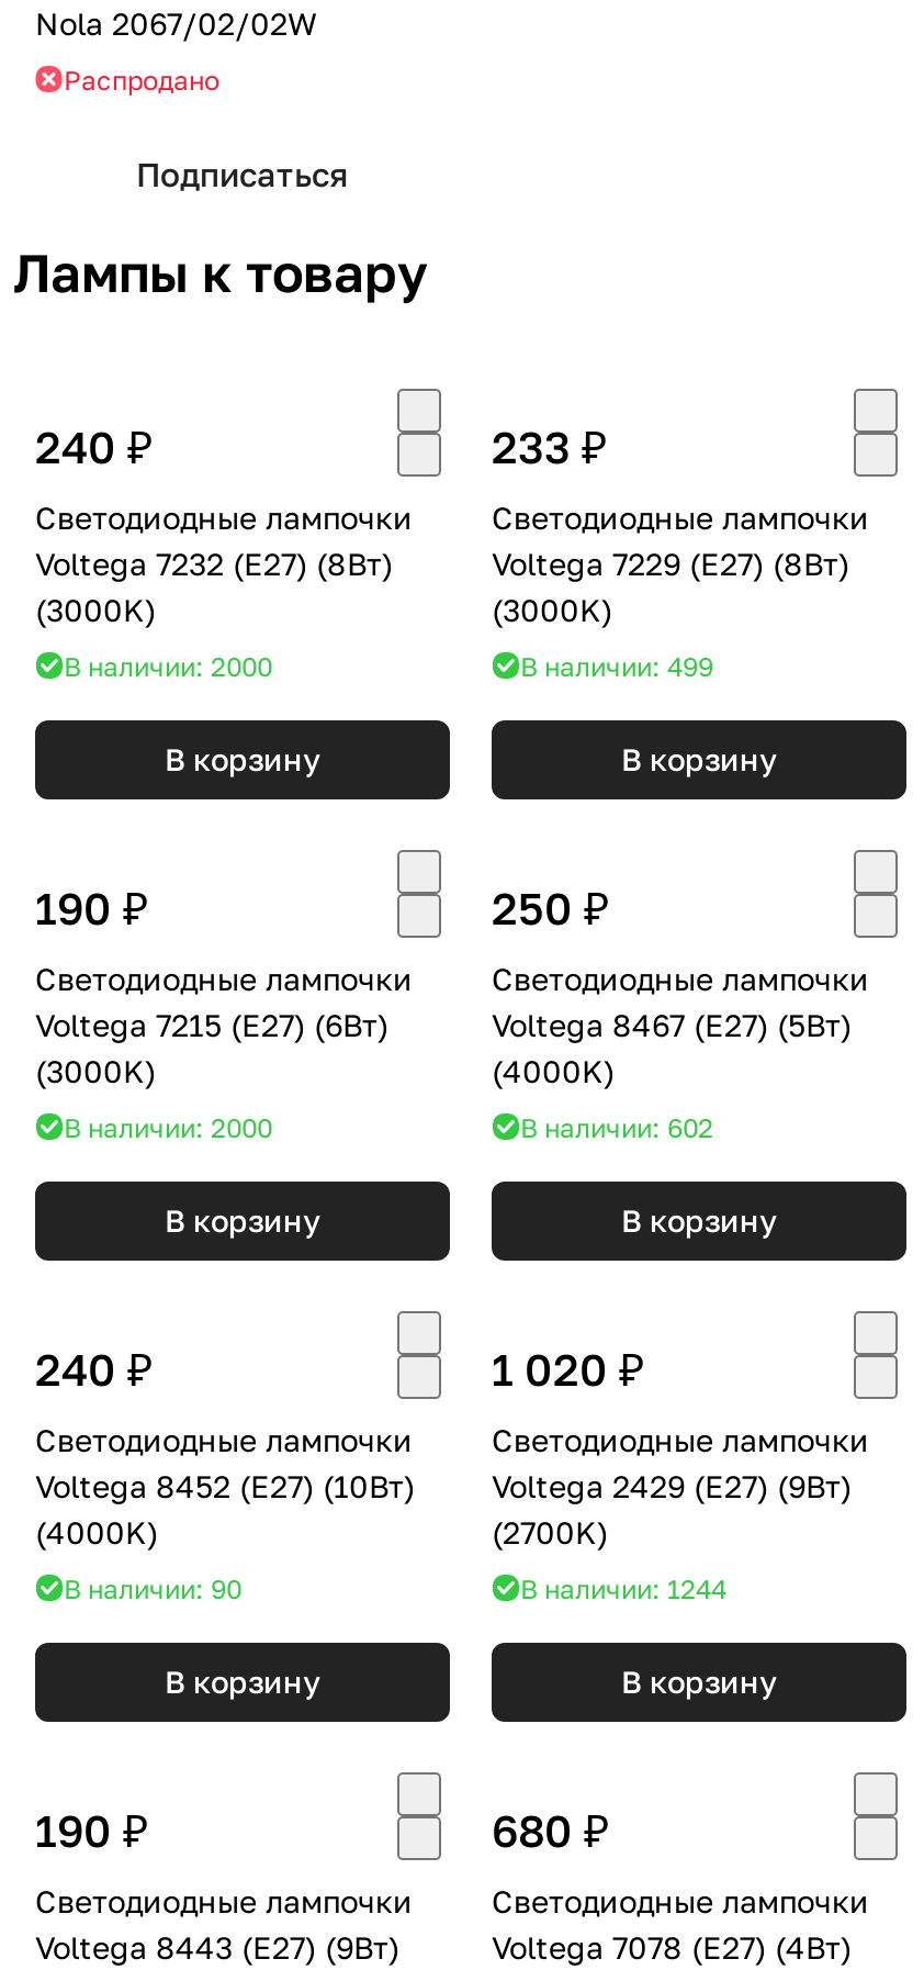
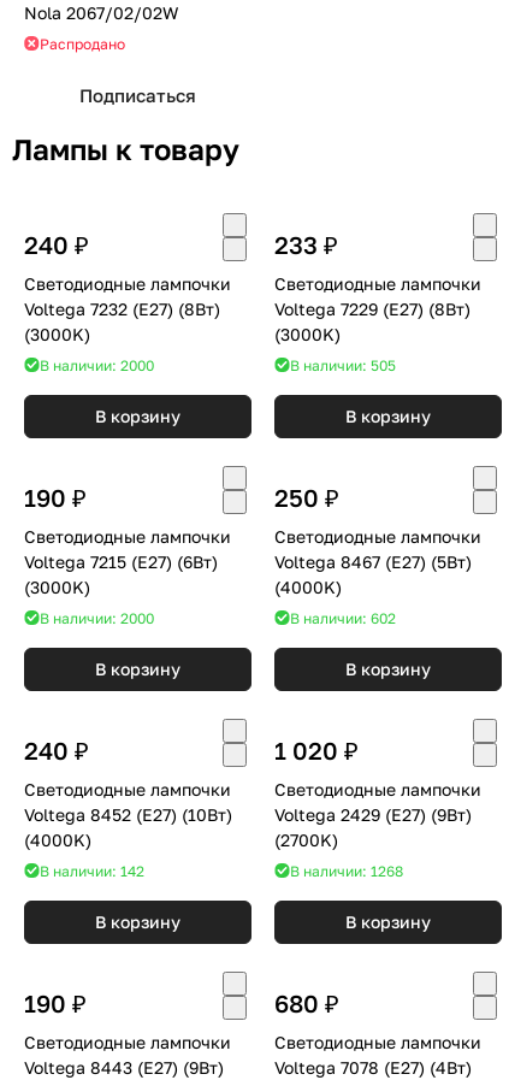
[520,650,713,683] В наличии: 499 -> [290,356,396,374] В наличии: 505
[64,1572,241,1605] В наличии: 90 -> [40,862,144,880] В наличии: 142
[520,1572,726,1605] В наличии: 1244 -> [290,862,403,880] В наличии: 1268

